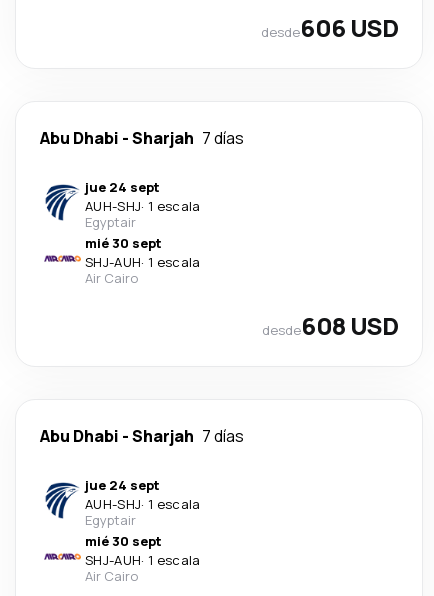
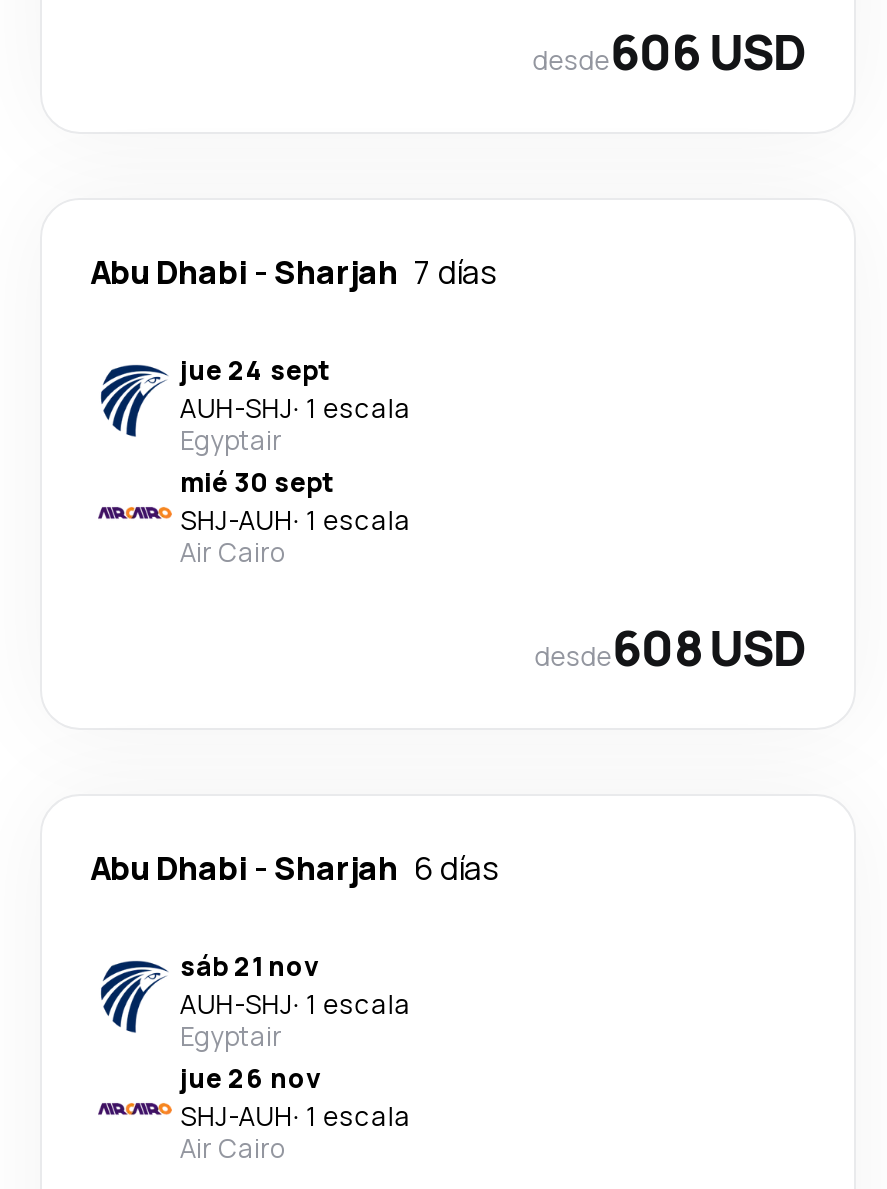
[40,425,244,447] Abu Dhabi - Sharjah 7 días -> [90,846,500,890] Abu Dhabi - Sharjah 6 días
[85,476,160,494] jue 24 sept -> [180,948,318,984] sáb 21 nov
[85,532,162,550] mié 30 sept -> [180,1060,320,1096] jue 26 nov

